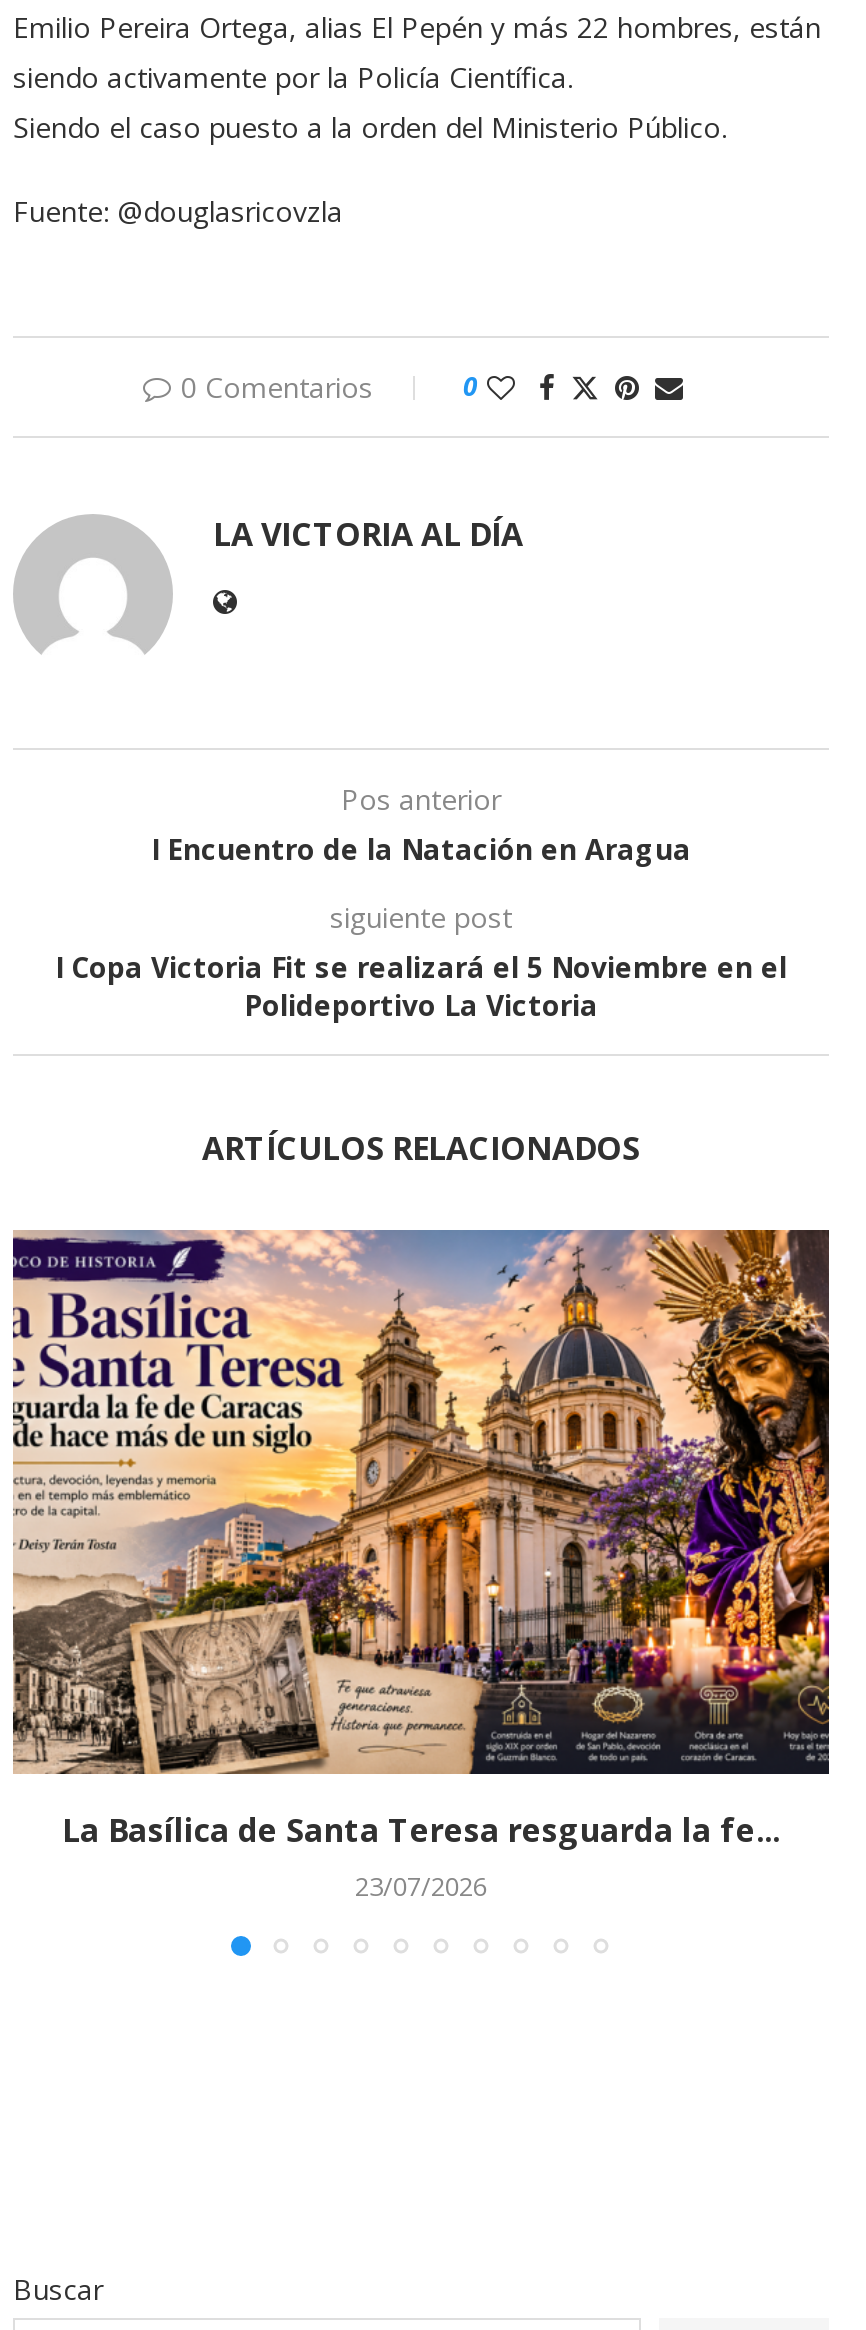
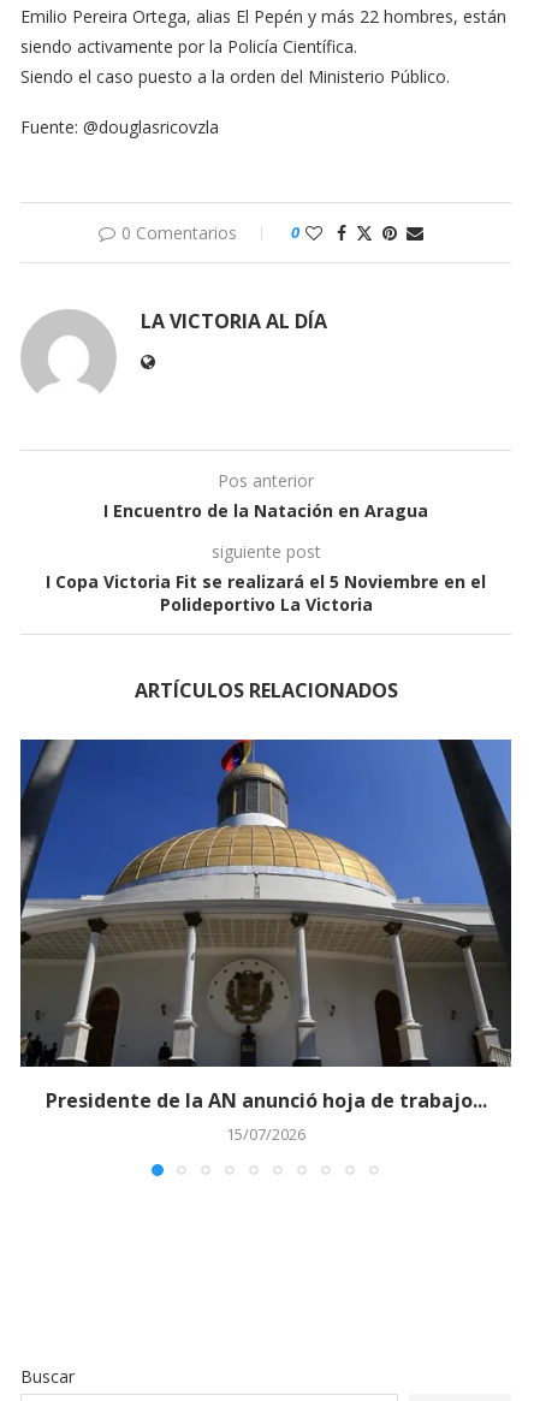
[11,1228,831,1904] [image] | La Basílica de Santa Teresa resguarda la fe... | 23/07/2026 -> [19,738,512,1145] [image] | Presidente de la AN anunció hoja de trabajo... | 15/07/2026

